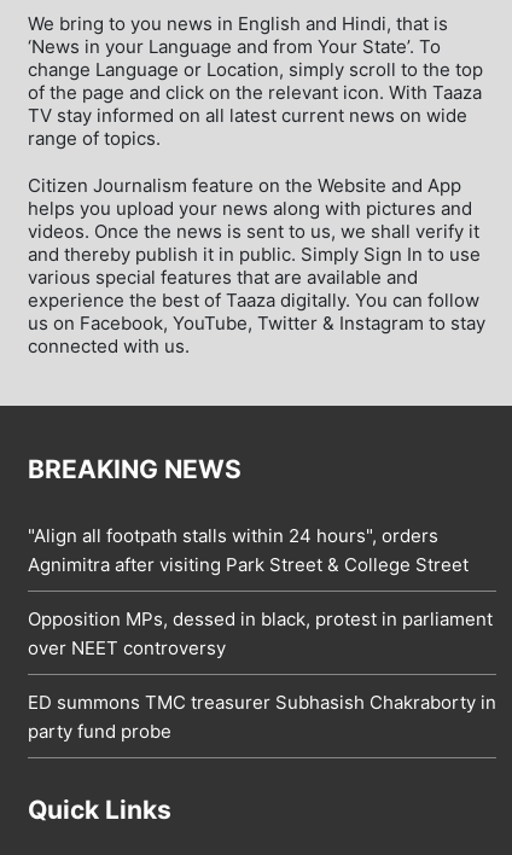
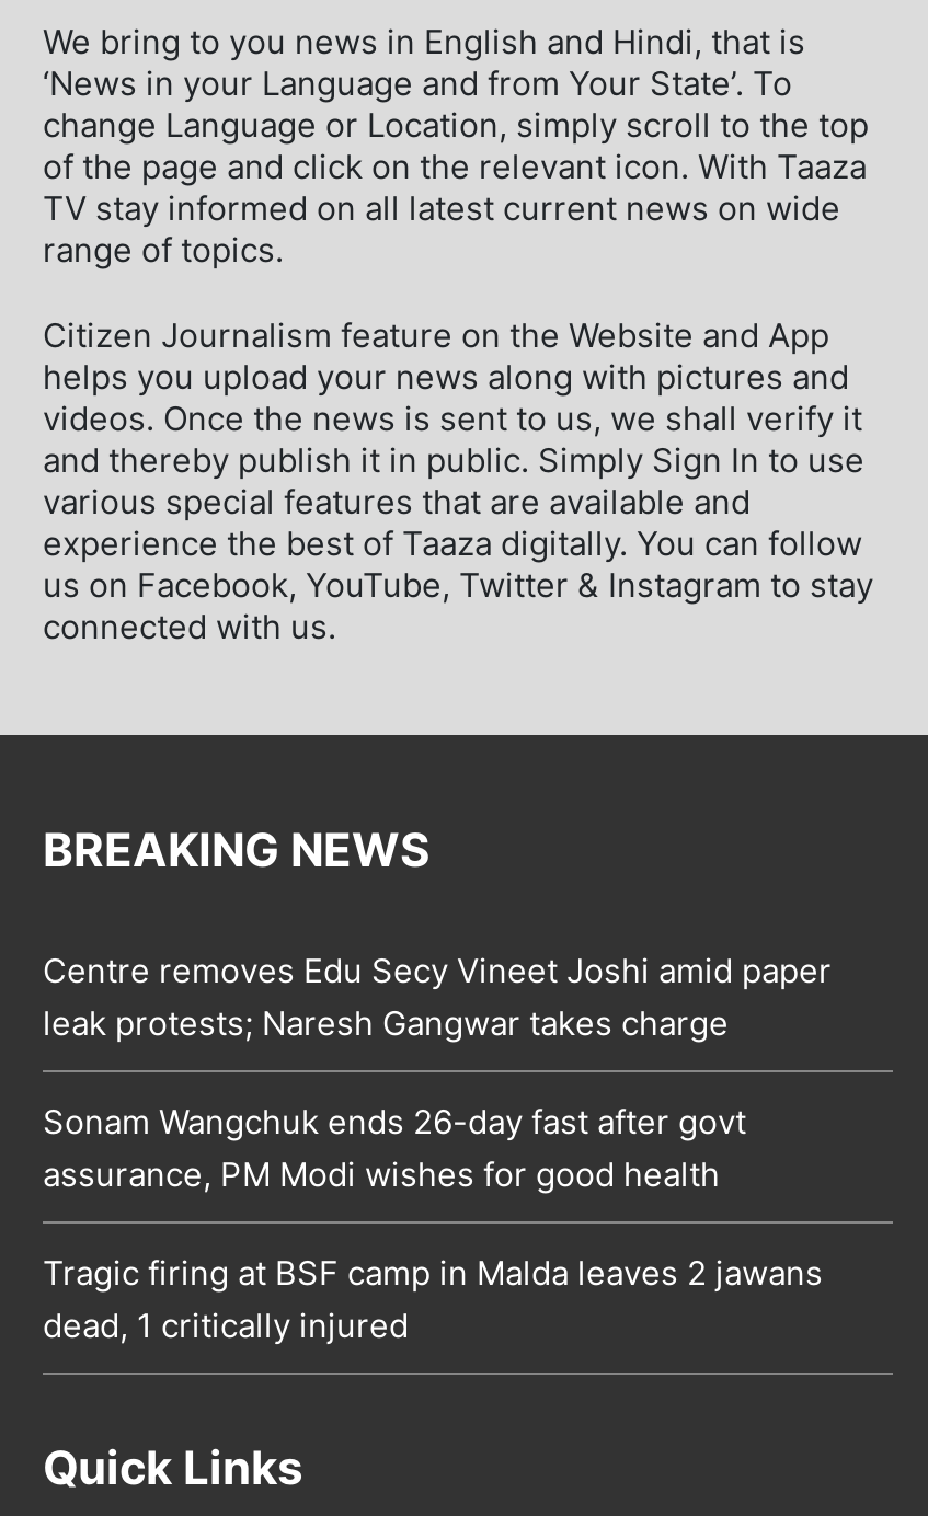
[28,525,469,577] "Align all footpath stalls within 24 hours", orders | Agnimitra after visiting Park Street & College Street -> [43,951,832,1045] Centre removes Edu Secy Vineet Joshi amid paper | leak protests; Naresh Gangwar takes charge
[28,608,493,660] Opposition MPs, dessed in black, protest in parliament | over NEET controversy -> [43,1102,746,1196] Sonam Wangchuk ends 26-day fast after govt | assurance, PM Modi wishes for good health
[28,691,496,743] ED summons TMC treasurer Subhasish Chakraborty in | party fund probe -> [43,1253,823,1347] Tragic firing at BSF camp in Malda leaves 2 jawans | dead, 1 critically injured

